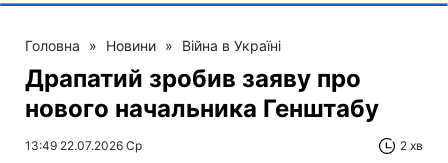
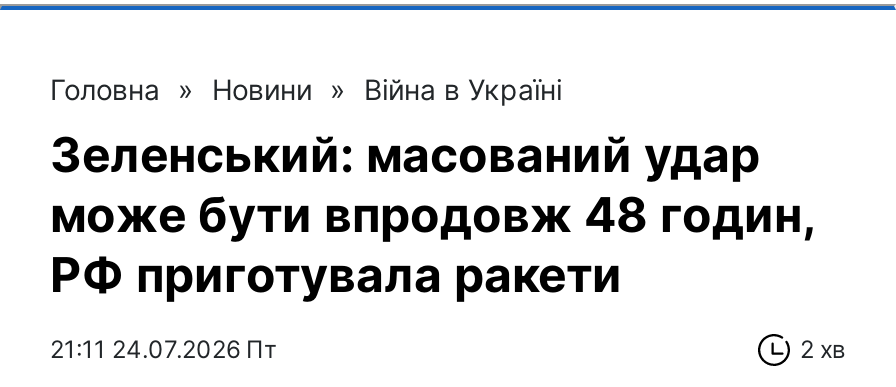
[25,64,379,123] Драпатий зробив заяву про | нового начальника Генштабу -> [50,126,814,304] Зеленський: масований удар | може бути впродовж 48 годин, | РФ приготувала ракети
[25,138,142,153] 13:49 22.07.2026 Ср -> [50,334,276,364] 21:11 24.07.2026 Пт

